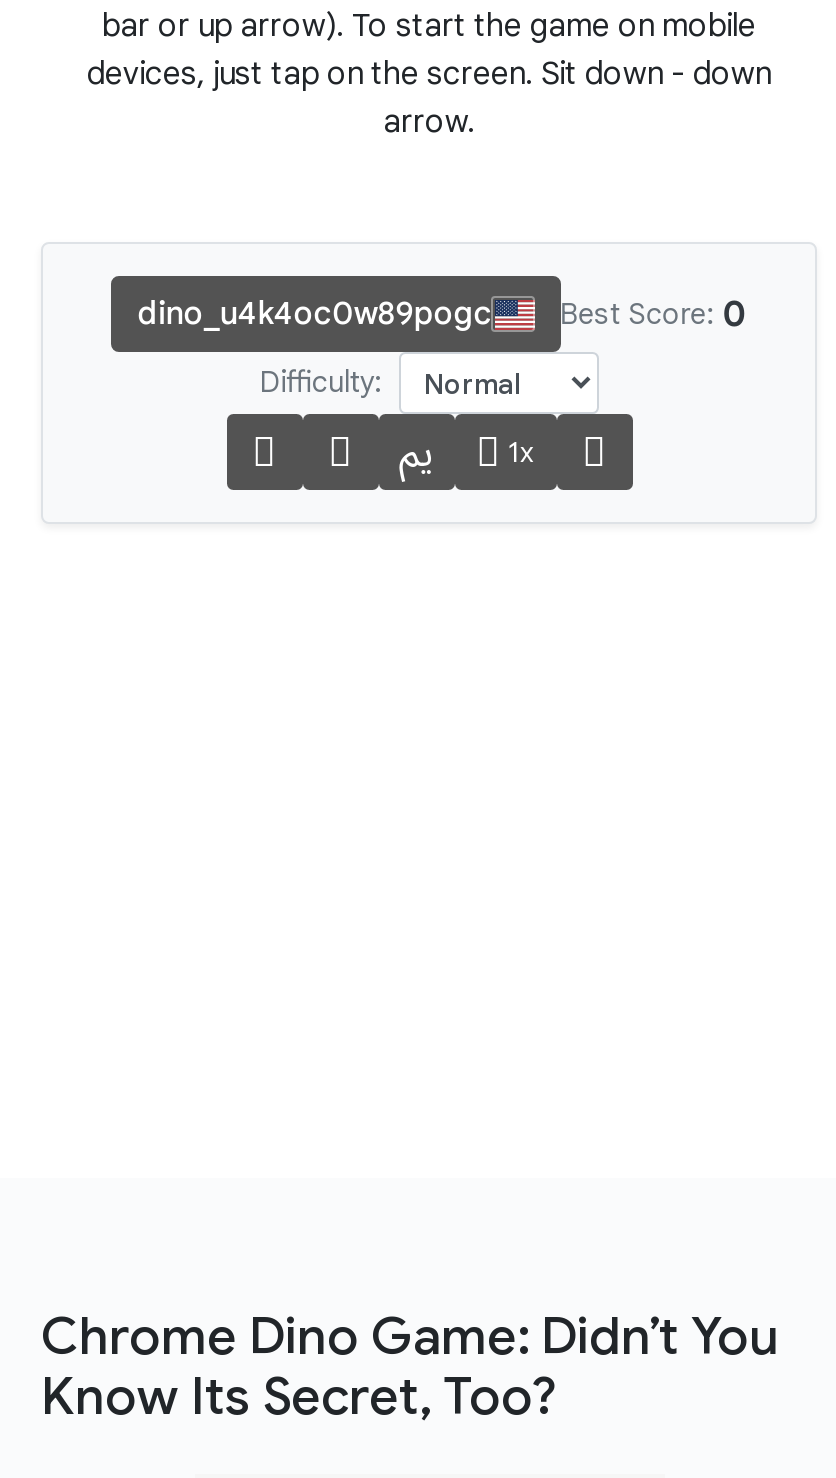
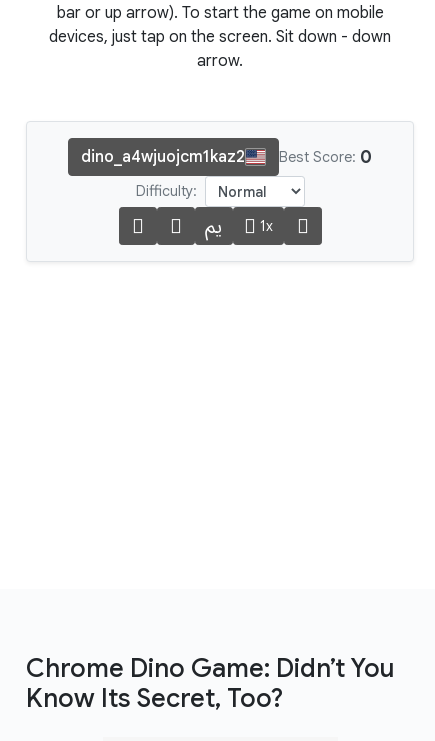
[138,294,492,334] dino_u4k4oc0w89pogc -> [81,147,245,167] dino_a4wjuojcm1kaz2

